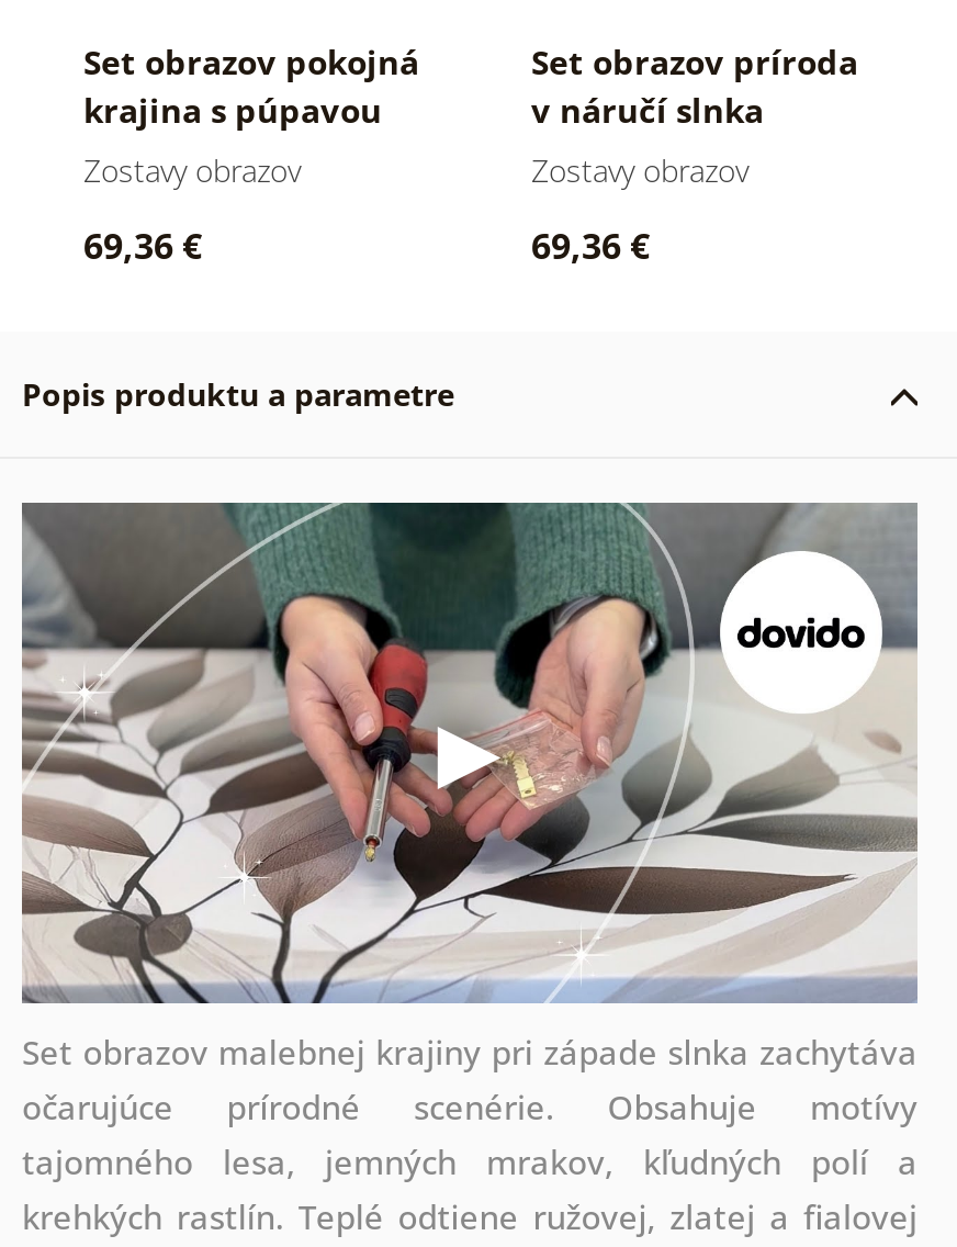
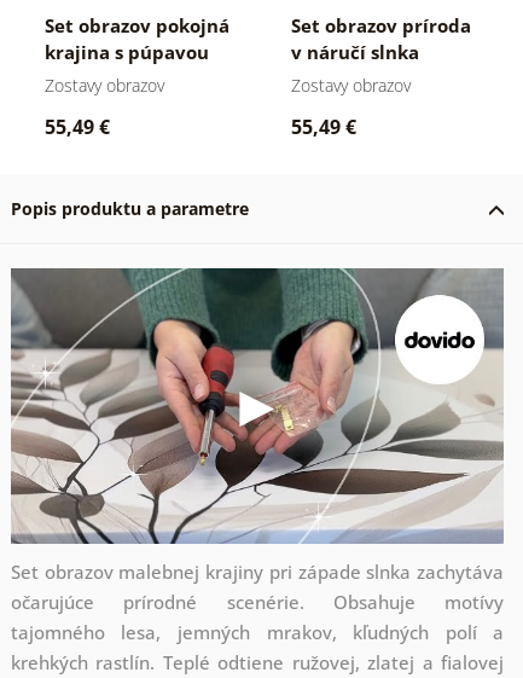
[83,222,202,270] 69,36 € -> [45,114,110,140] 55,49 €
[531,222,650,270] 69,36 € -> [291,114,356,140] 55,49 €

